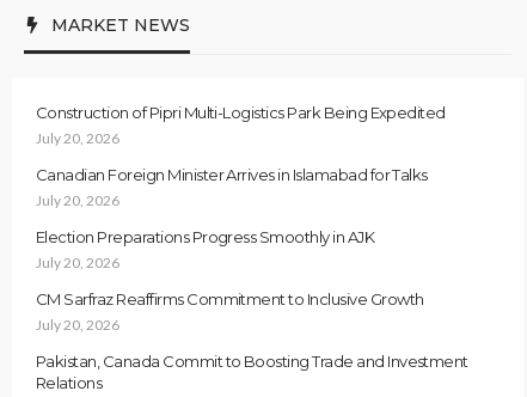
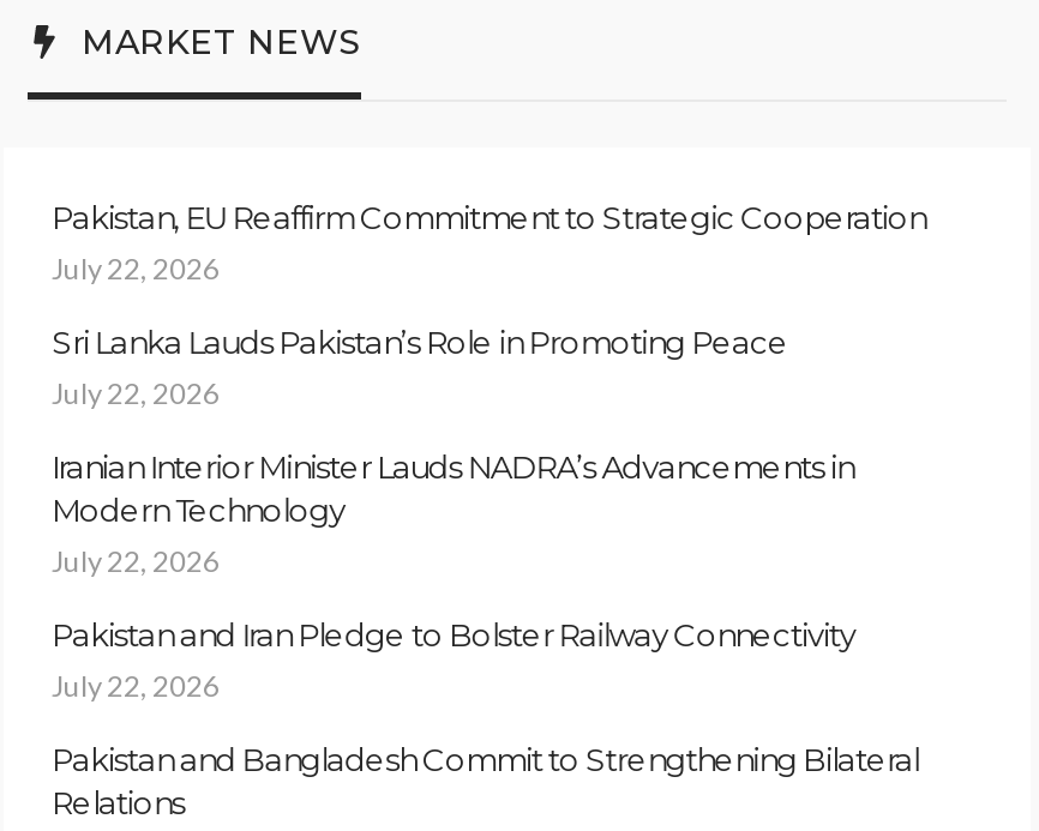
[36,102,446,147] Construction of Pipri Multi-Logistics Park Being Expedited | July 20, 2026 -> [52,197,926,286] Pakistan, EU Reaffirm Commitment to Strategic Cooperation | July 22, 2026
[36,165,428,209] Canadian Foreign Minister Arrives in Islamabad for Talks | July 20, 2026 -> [52,322,788,410] Sri Lanka Lauds Pakistan’s Role in Promoting Peace | July 22, 2026
[36,227,374,271] Election Preparations Progress Smoothly in AJK | July 20, 2026 -> [52,446,854,578] Iranian Interior Minister Lauds NADRA’s Advancements in | Modern Technology | July 22, 2026
[36,289,424,333] CM Sarfraz Reaffirms Commitment to Inclusive Growth | July 20, 2026 -> [52,614,855,703] Pakistan and Iran Pledge to Bolster Railway Connectivity | July 22, 2026
[36,351,468,370] Pakistan, Canada Commit to Boosting Trade and Investment -> [52,739,919,777] Pakistan and Bangladesh Commit to Strengthening Bilateral

